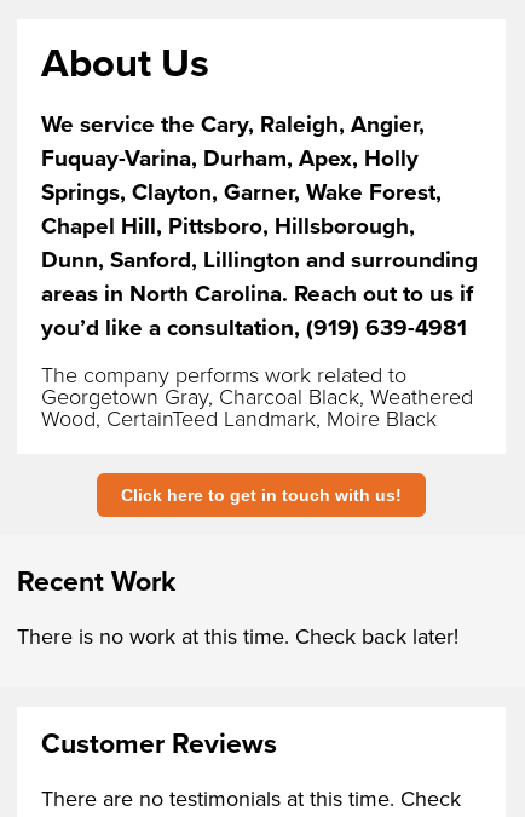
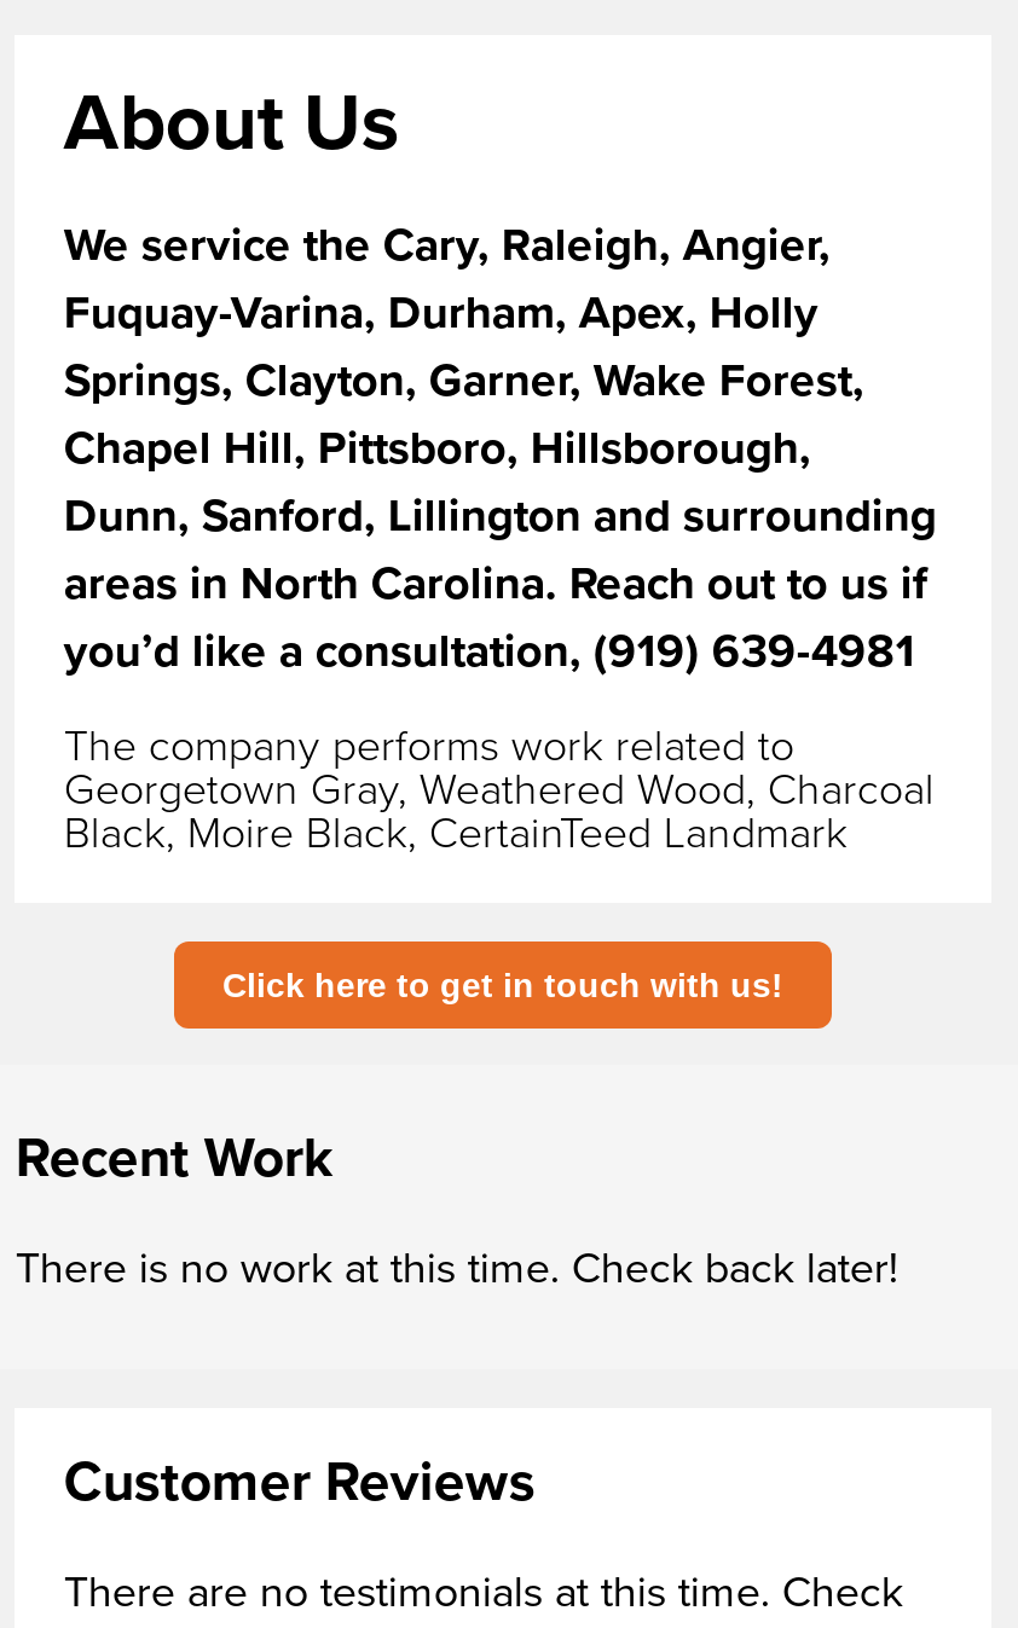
[42,384,473,432] Georgetown Gray, Charcoal Black, Weathered | Wood, CertainTeed Landmark, Moire Black -> [64,763,934,859] Georgetown Gray, Weathered Wood, Charcoal | Black, Moire Black, CertainTeed Landmark

